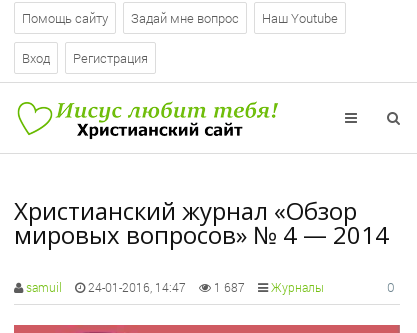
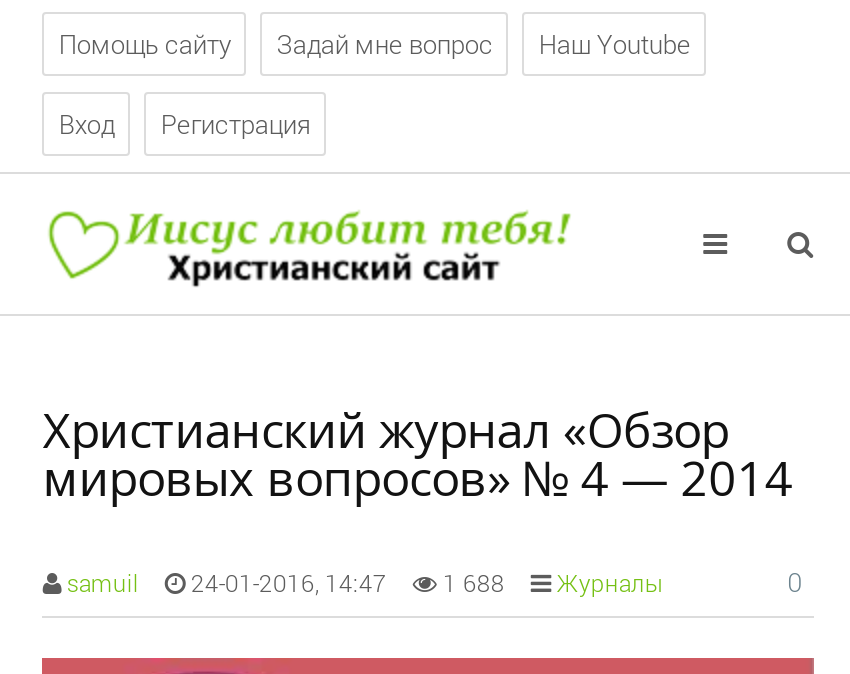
[26,279,324,295] samuil 24-01-2016, 14:47 1 687 Журналы -> [67,566,663,598] samuil 24-01-2016, 14:47 1 688 Журналы

